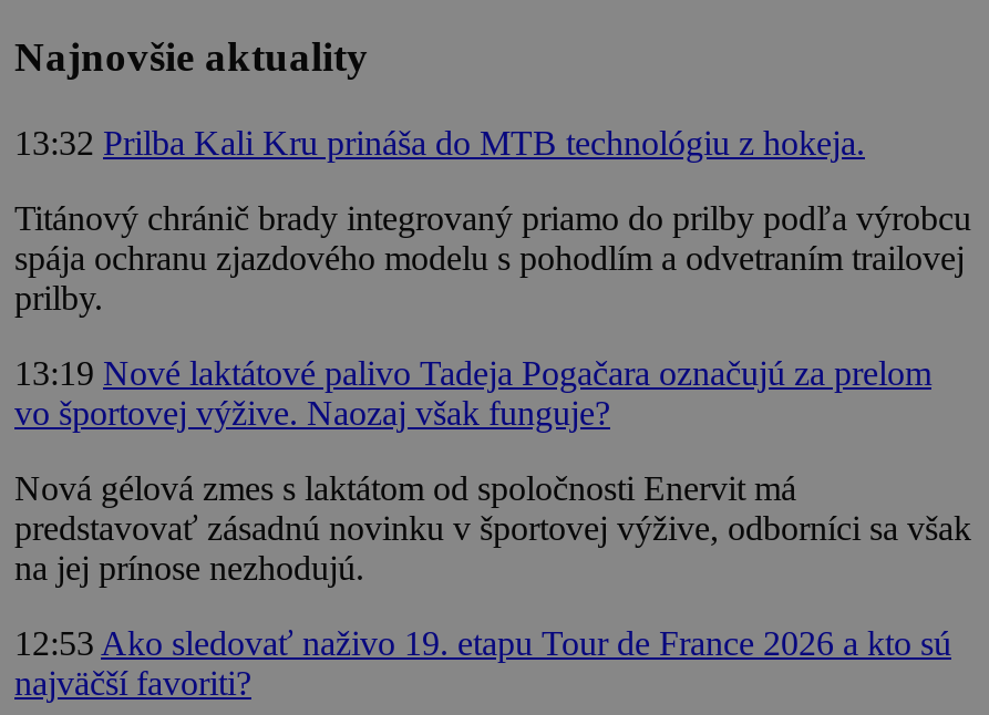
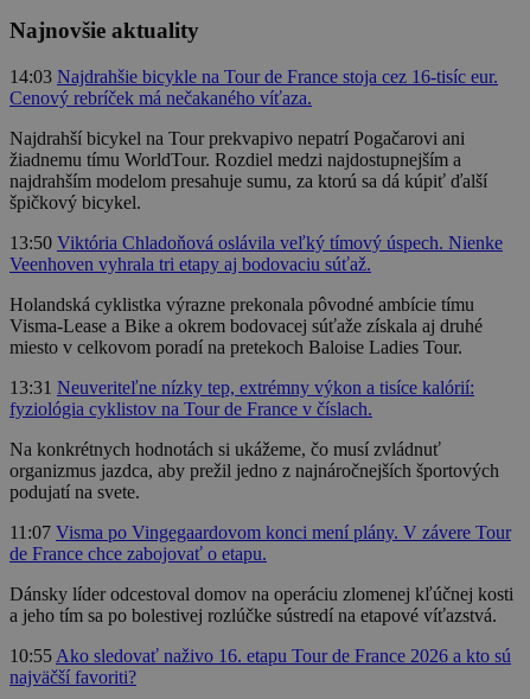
[14,124,971,662] 13:32 Prilba Kali Kru prináša do MTB technológiu z hokeja. | Titánový chránič brady integrovaný priamo do prilby podľa výrobcu | spája ochranu zjazdového modelu s pohodlím a odvetraním trailovej | prilby. | 13:19 Nové laktátové palivo Tadeja Pogačara označujú za prelom | vo športovej výžive. Naozaj však funguje? | Nová gélová zmes s laktátom od spoločnosti Enervit má | predstavovať zásadnú novinku v športovej výžive, odborníci sa však | na jej prínose nezhodujú. | 12:53 Ako sledovať naživo 19. etapu Tour de France 2026 a kto sú -> [9,67,513,666] 14:03 Najdrahšie bicykle na Tour de France stoja cez 16-tisíc eur. | Cenový rebríček má nečakaného víťaza. | Najdrahší bicykel na Tour prekvapivo nepatrí Pogačarovi ani | žiadnemu tímu WorldTour. Rozdiel medzi najdostupnejším a | najdrahším modelom presahuje sumu, za ktorú sa dá kúpiť ďalší | špičkový bicykel. | 13:50 Viktória Chladoňová oslávila veľký tímový úspech. Nienke | Veenhoven vyhrala tri etapy aj bodovaciu súťaž. | Holandská cyklistka výrazne prekonala pôvodné ambície tímu | Visma-Lease a Bike a okrem bodovacej súťaže získala aj druhé | miesto v celkovom poradí na pretekoch Baloise Ladies Tour. | 13:31 Neuveriteľne nízky tep, extrémny výkon a tisíce kalórií: | fyziológia cyklistov na Tour de France v číslach. | Na konkrétnych hodnotách si ukážeme, čo musí zvládnuť | organizmus jazdca, aby prežil jedno z najnáročnejších športových | podujatí na svete. | 11:07 Visma po Vingegaardovom konci mení plány. V závere Tour | de France chce zabojovať o etapu. | Dánsky líder odcestoval domov na operáciu zlomenej kľúčnej kosti | a jeho tím sa po bolestivej rozlúčke sústredí na etapové víťazstvá. | 10:55 Ako sledovať naživo 16. etapu Tour de France 2026 a kto sú

